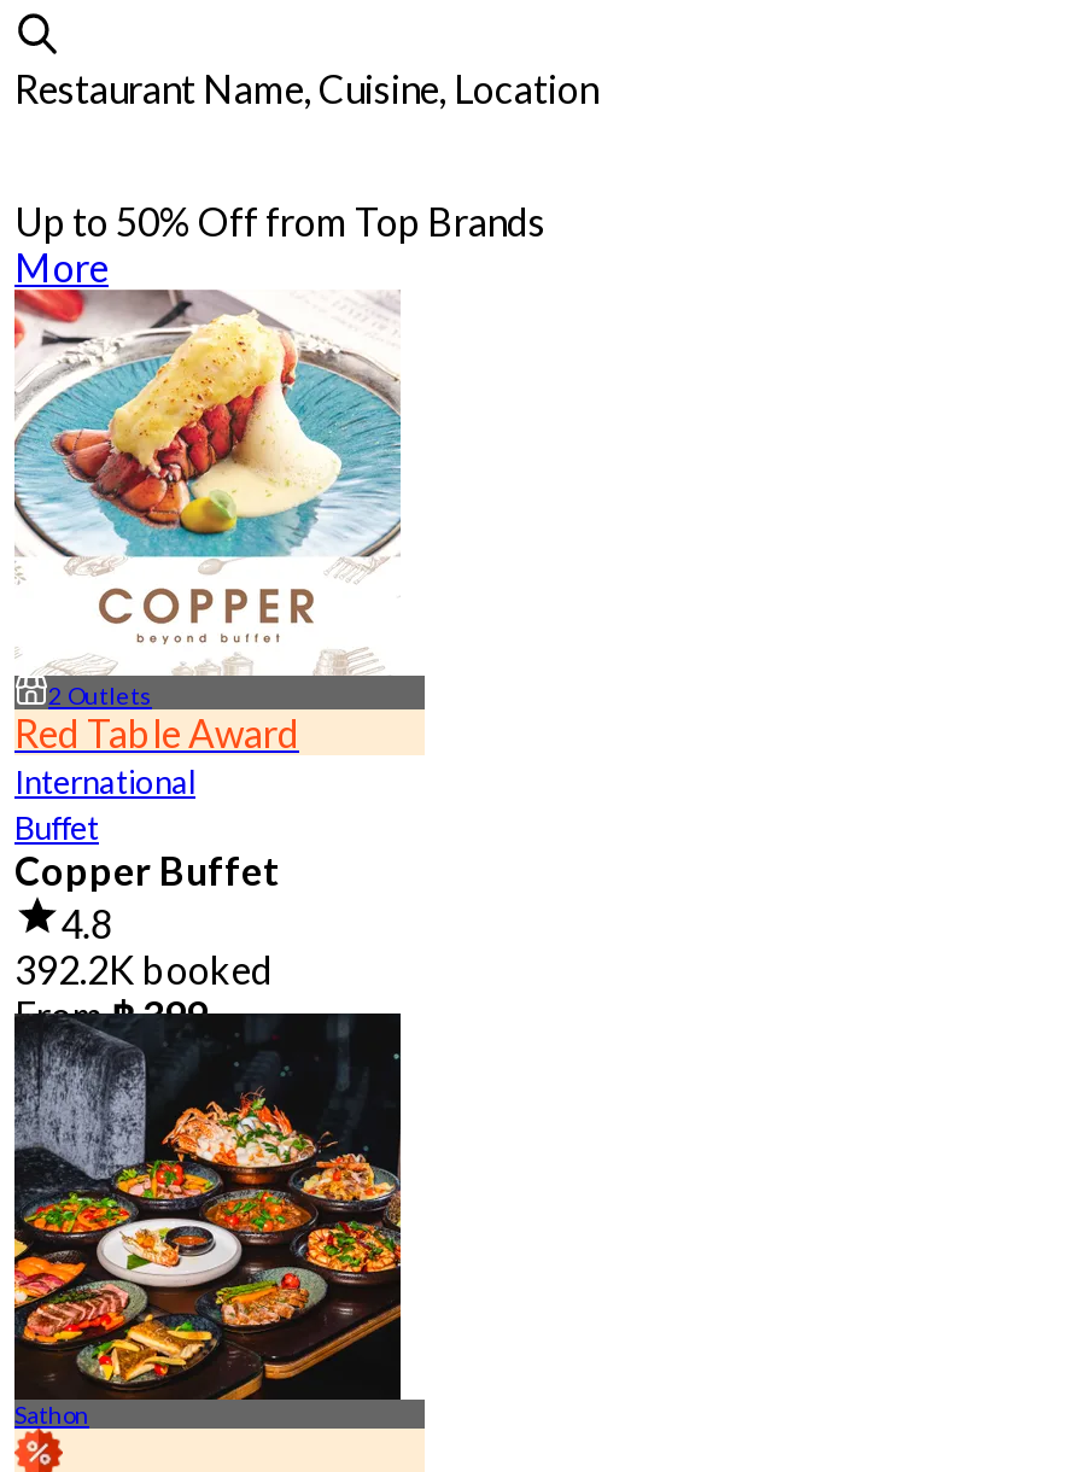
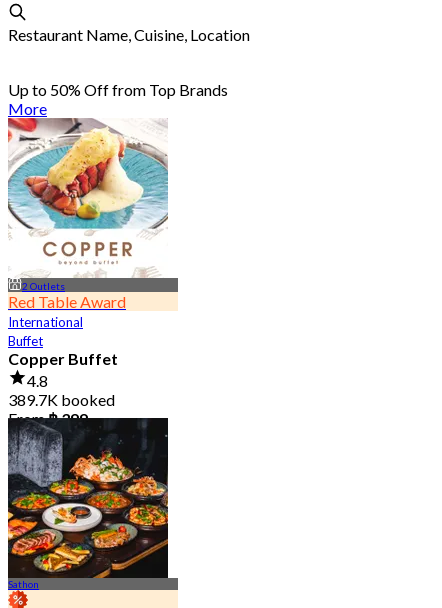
[14,945,273,991] 392.2K booked -> [8,390,115,409] 389.7K booked

